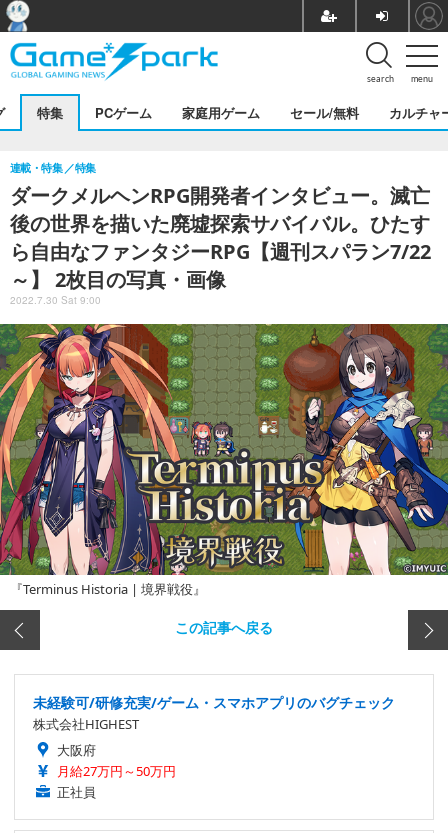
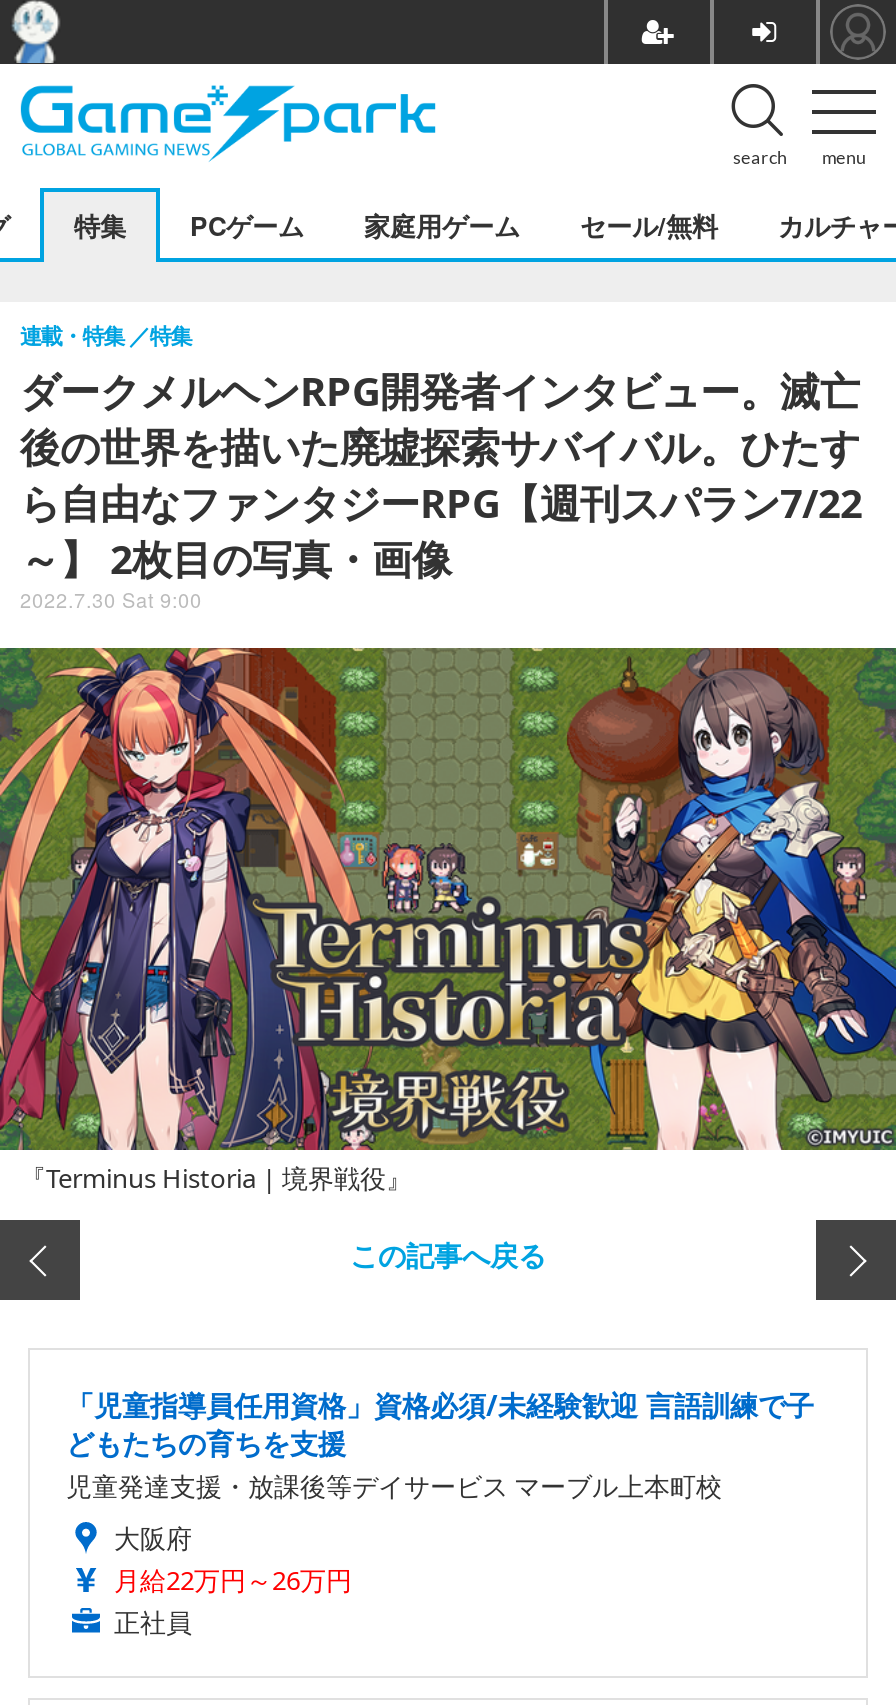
[33,693,395,733] 未経験可/研修充実/ゲーム・スマホアプリのバグチェック | 株式会社HIGHEST -> [66,1387,814,1505] 「児童指導員任用資格」資格必須/未経験歓迎 言語訓練で子 | どもたちの育ちを支援 | 児童発達支援・放課後等デイサービス マーブル上本町校
[57,762,176,780] 月給27万円～50万円 -> [114,1563,352,1599] 月給22万円～26万円

